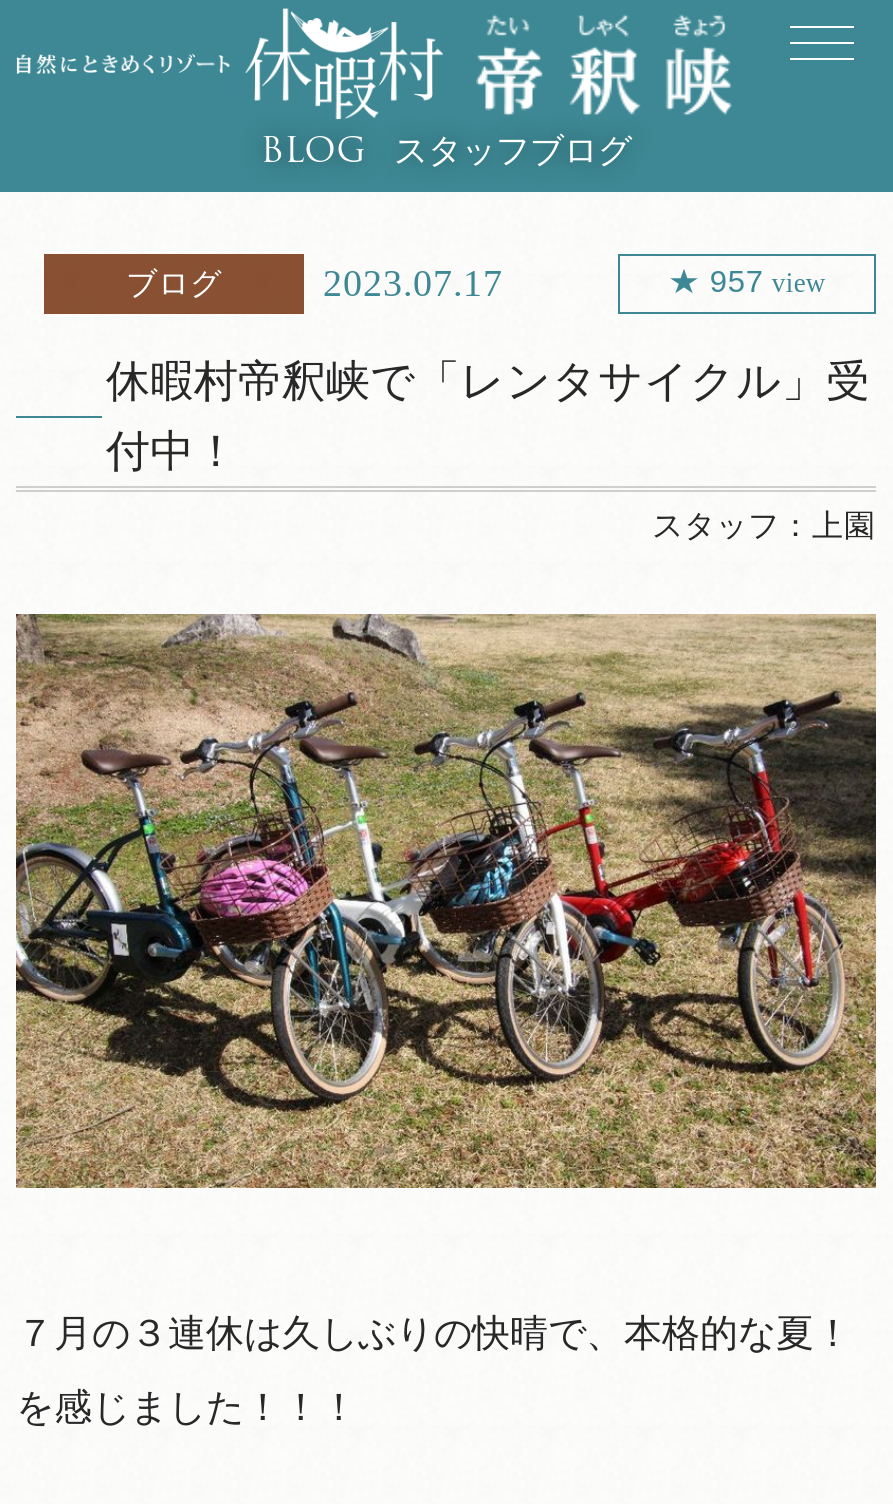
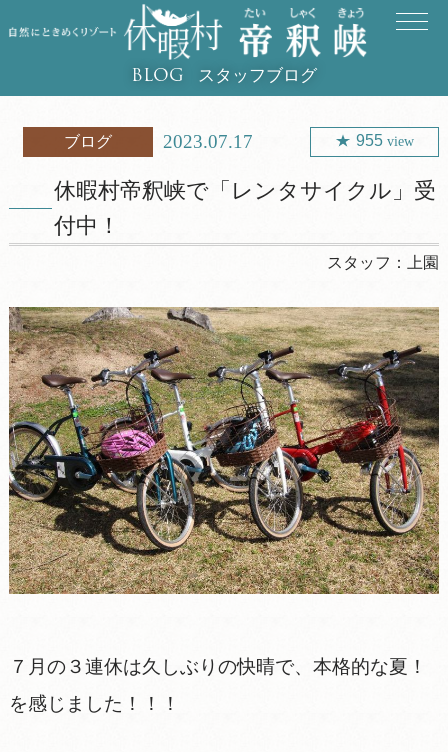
[710,264,826,298] 957 view -> [356,132,414,149] 955 view

